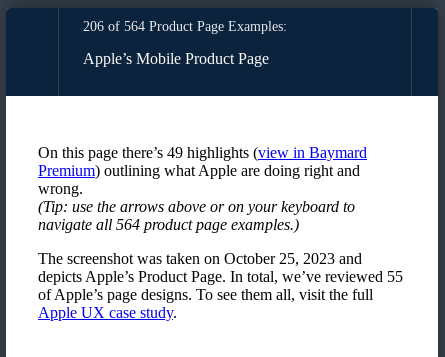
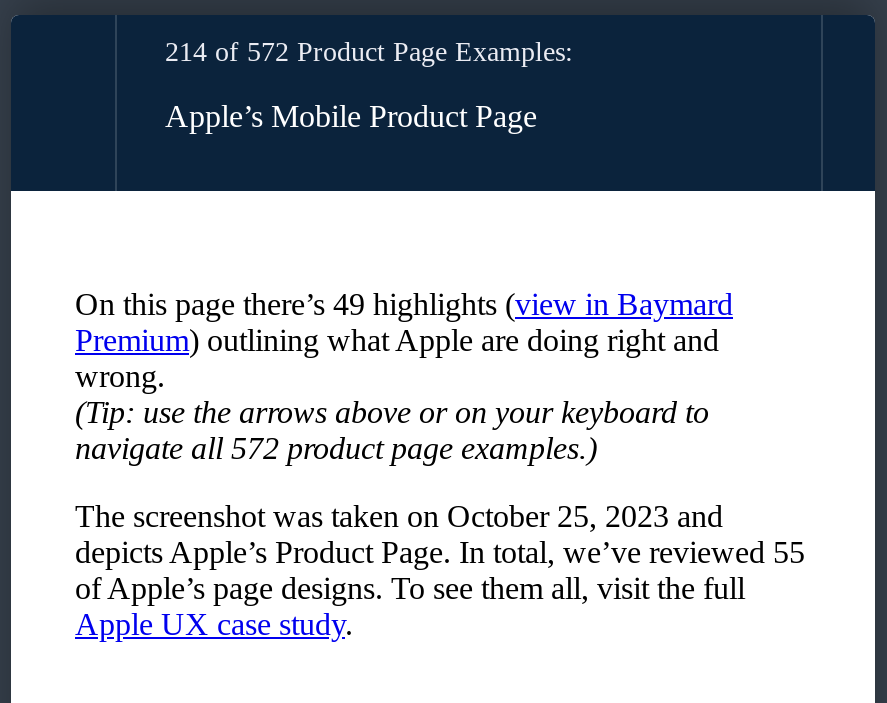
[83,19,287,34] 206 of 564 Product Page Examples: -> [165,37,573,67] 214 of 572 Product Page Examples:
[38,216,299,233] navigate all 564 product page examples.) -> [75,431,597,465] navigate all 572 product page examples.)

